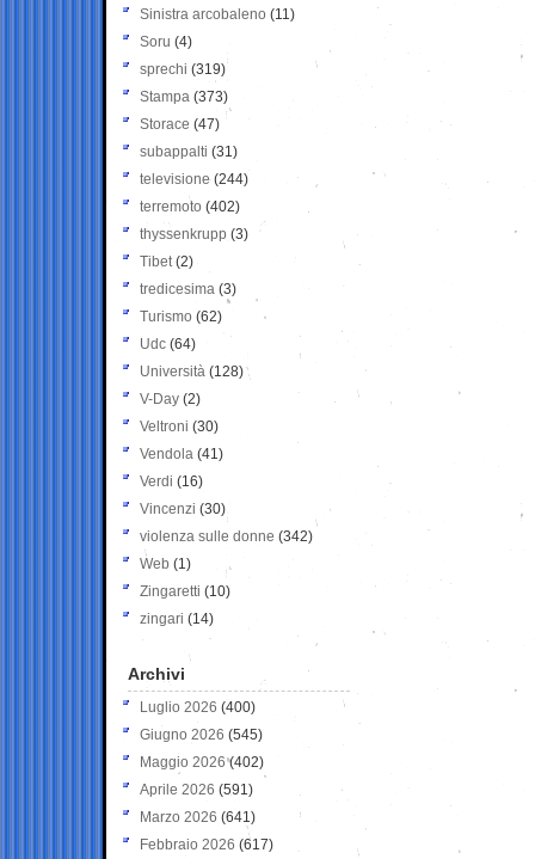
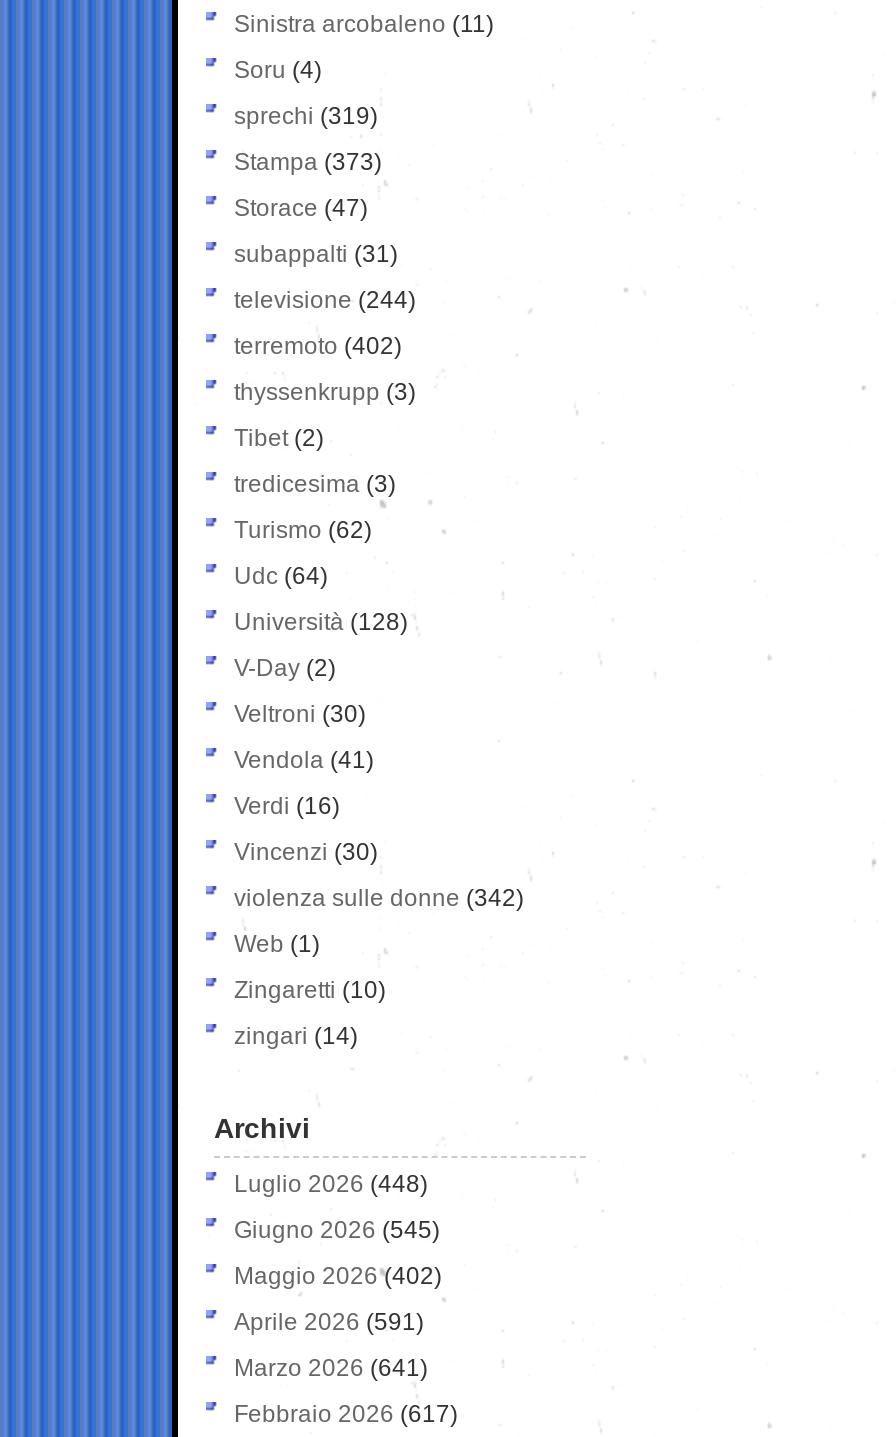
[140,699,256,716] Luglio 2026 (400) -> [234,1170,428,1198] Luglio 2026 (448)

